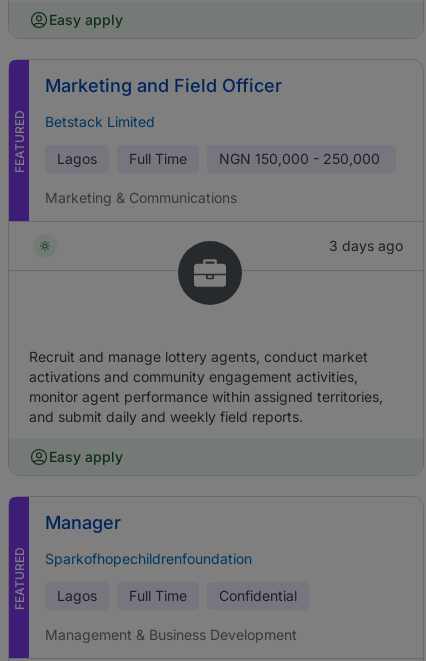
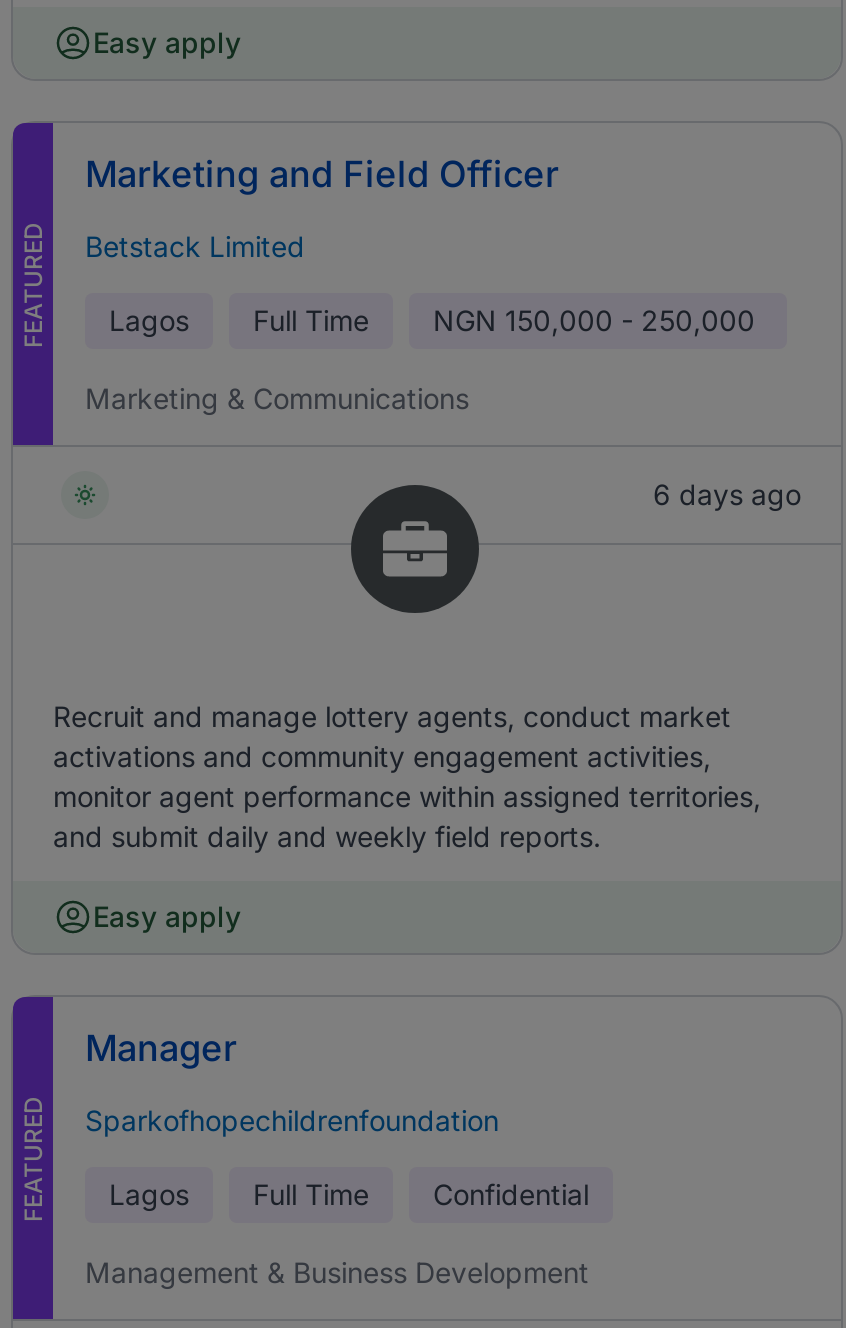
[329,237,403,254] 3 days ago -> [653,477,801,511] 6 days ago

